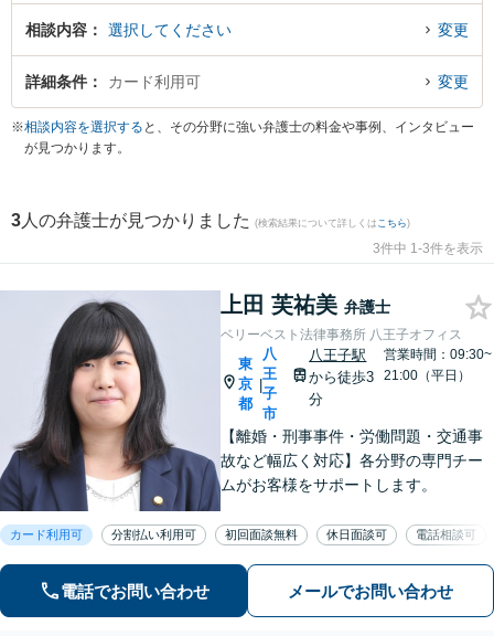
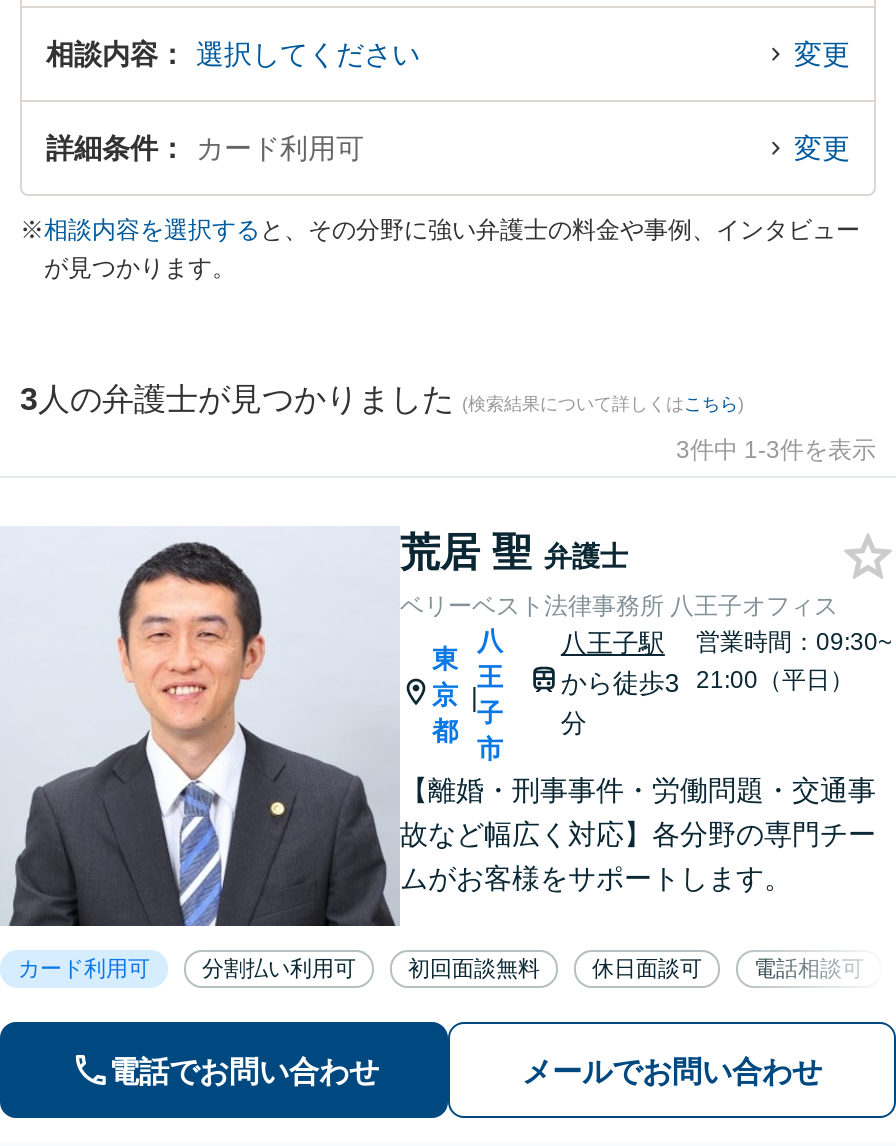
[3,293,390,511] [image] | 上田 芙祐美弁護士 -> [6,530,628,928] [image] | 荒居 聖弁護士

